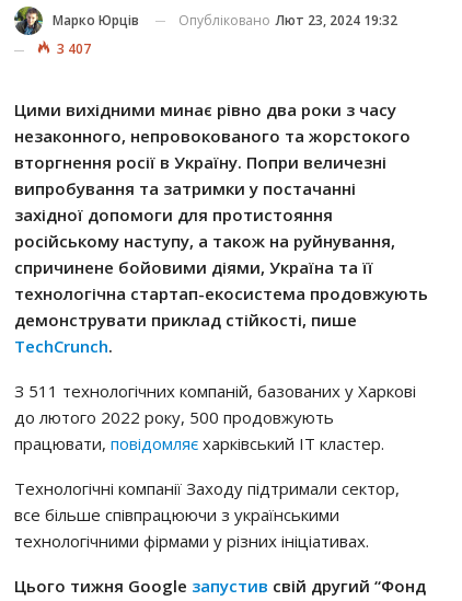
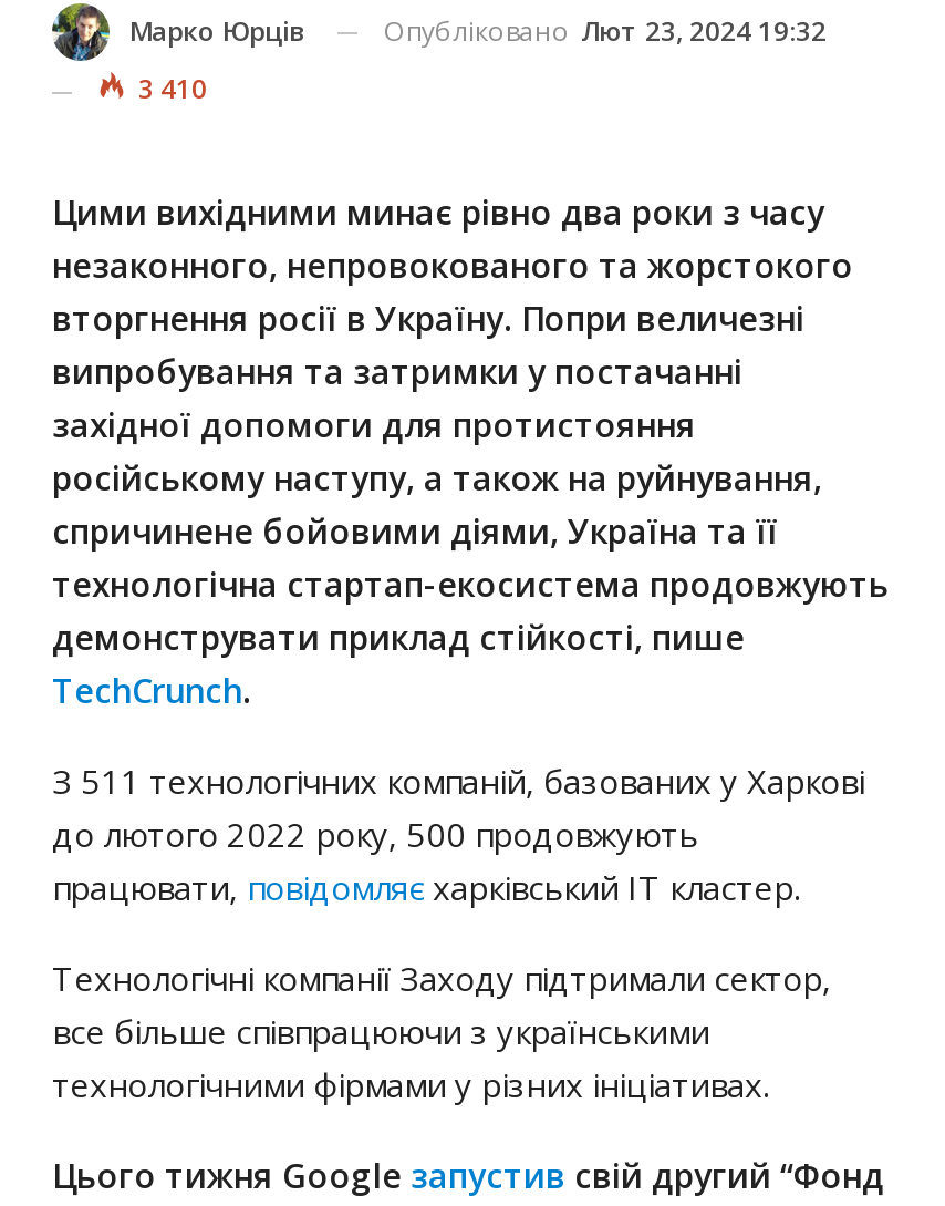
[54,40,91,58] 3 407 -> [132,71,207,108] 3 410

